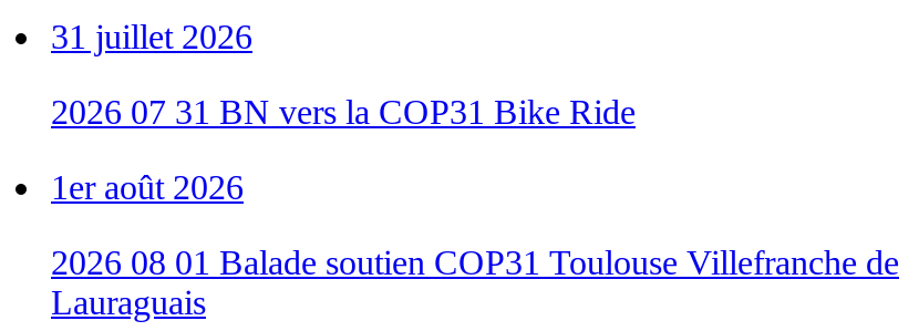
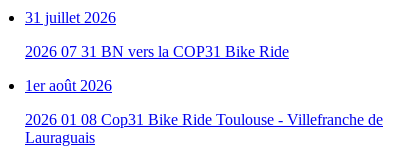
[51,243,899,281] 2026 08 01 Balade soutien COP31 Toulouse Villefranche de -> [25,111,383,128] 2026 01 08 Cop31 Bike Ride Toulouse - Villefranche de

